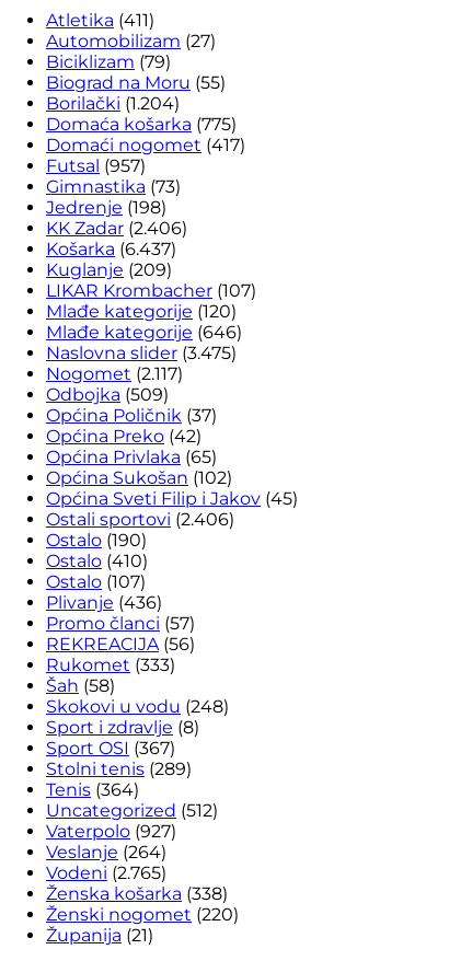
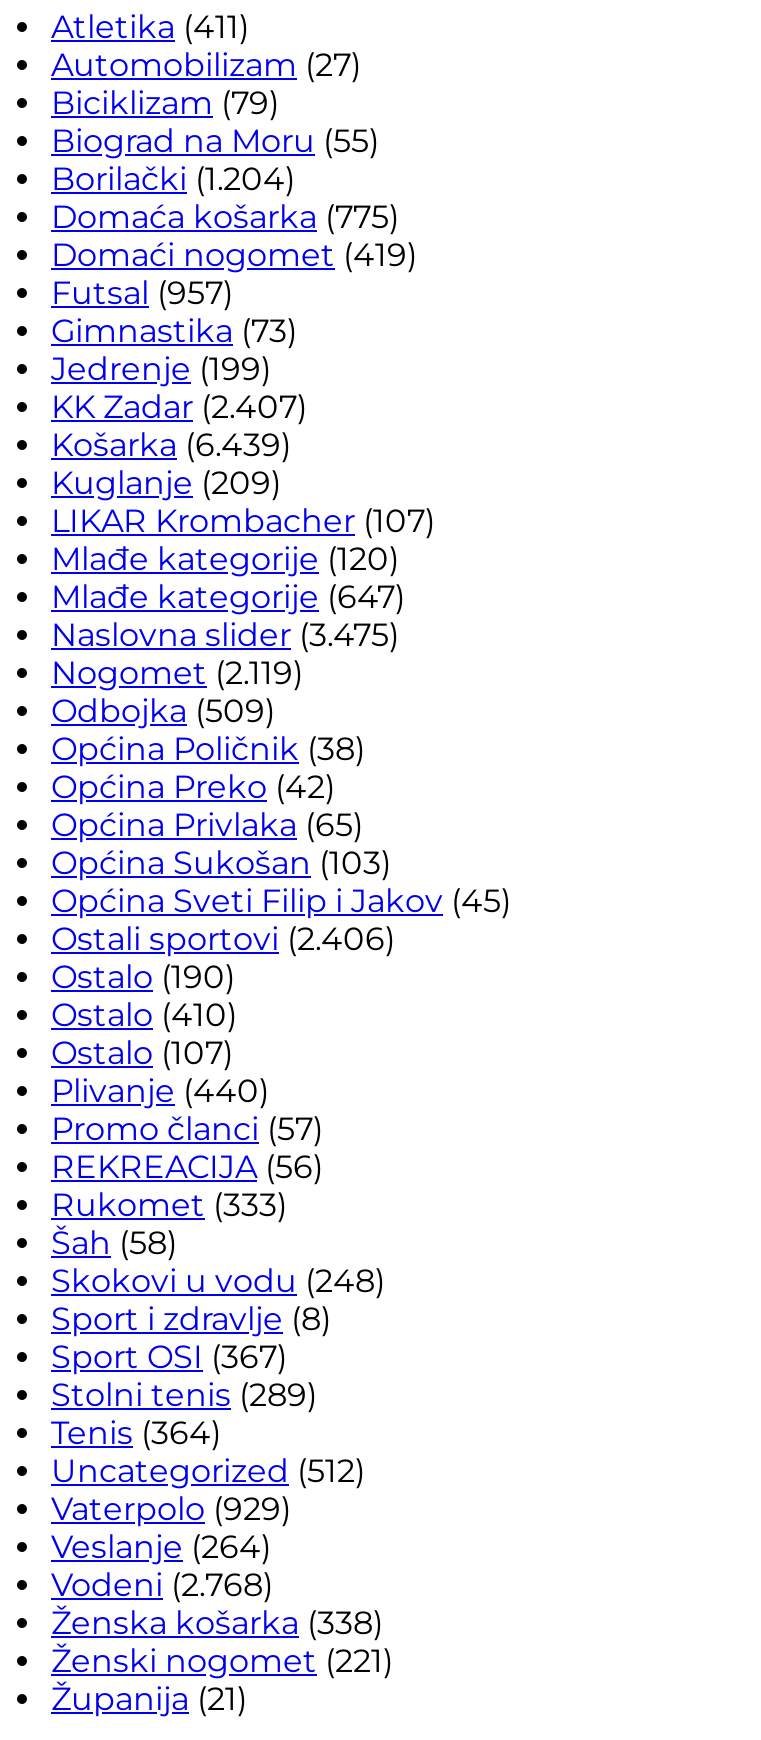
[46,135,245,156] Domaći nogomet (417) -> [51,236,417,274] Domaći nogomet (419)
[46,197,166,218] Jedrenje (198) -> [51,350,271,388] Jedrenje (199)
[46,218,187,239] KK Zadar (2.406) -> [51,388,307,426] KK Zadar (2.407)
[46,239,176,260] Košarka (6.437) -> [51,426,291,464] Košarka (6.439)
[46,322,242,343] Mlađe kategorije (646) -> [51,578,405,616] Mlađe kategorije (647)
[46,363,183,384] Nogomet (2.117) -> [51,654,303,692] Nogomet (2.119)
[46,405,217,426] Općina Poličnik (37) -> [51,730,365,768] Općina Poličnik (38)
[46,467,232,488] Općina Sukošan (102) -> [51,844,391,882] Općina Sukošan (103)
[46,592,162,613] Plivanje (436) -> [51,1072,269,1110] Plivanje (440)
[46,821,176,842] Vaterpolo (927) -> [51,1490,291,1528] Vaterpolo (929)
[46,863,166,883] Vodeni (2.765) -> [51,1566,273,1604] Vodeni (2.768)
[46,904,239,925] Ženski nogomet (220) -> [51,1642,393,1680] Ženski nogomet (221)

